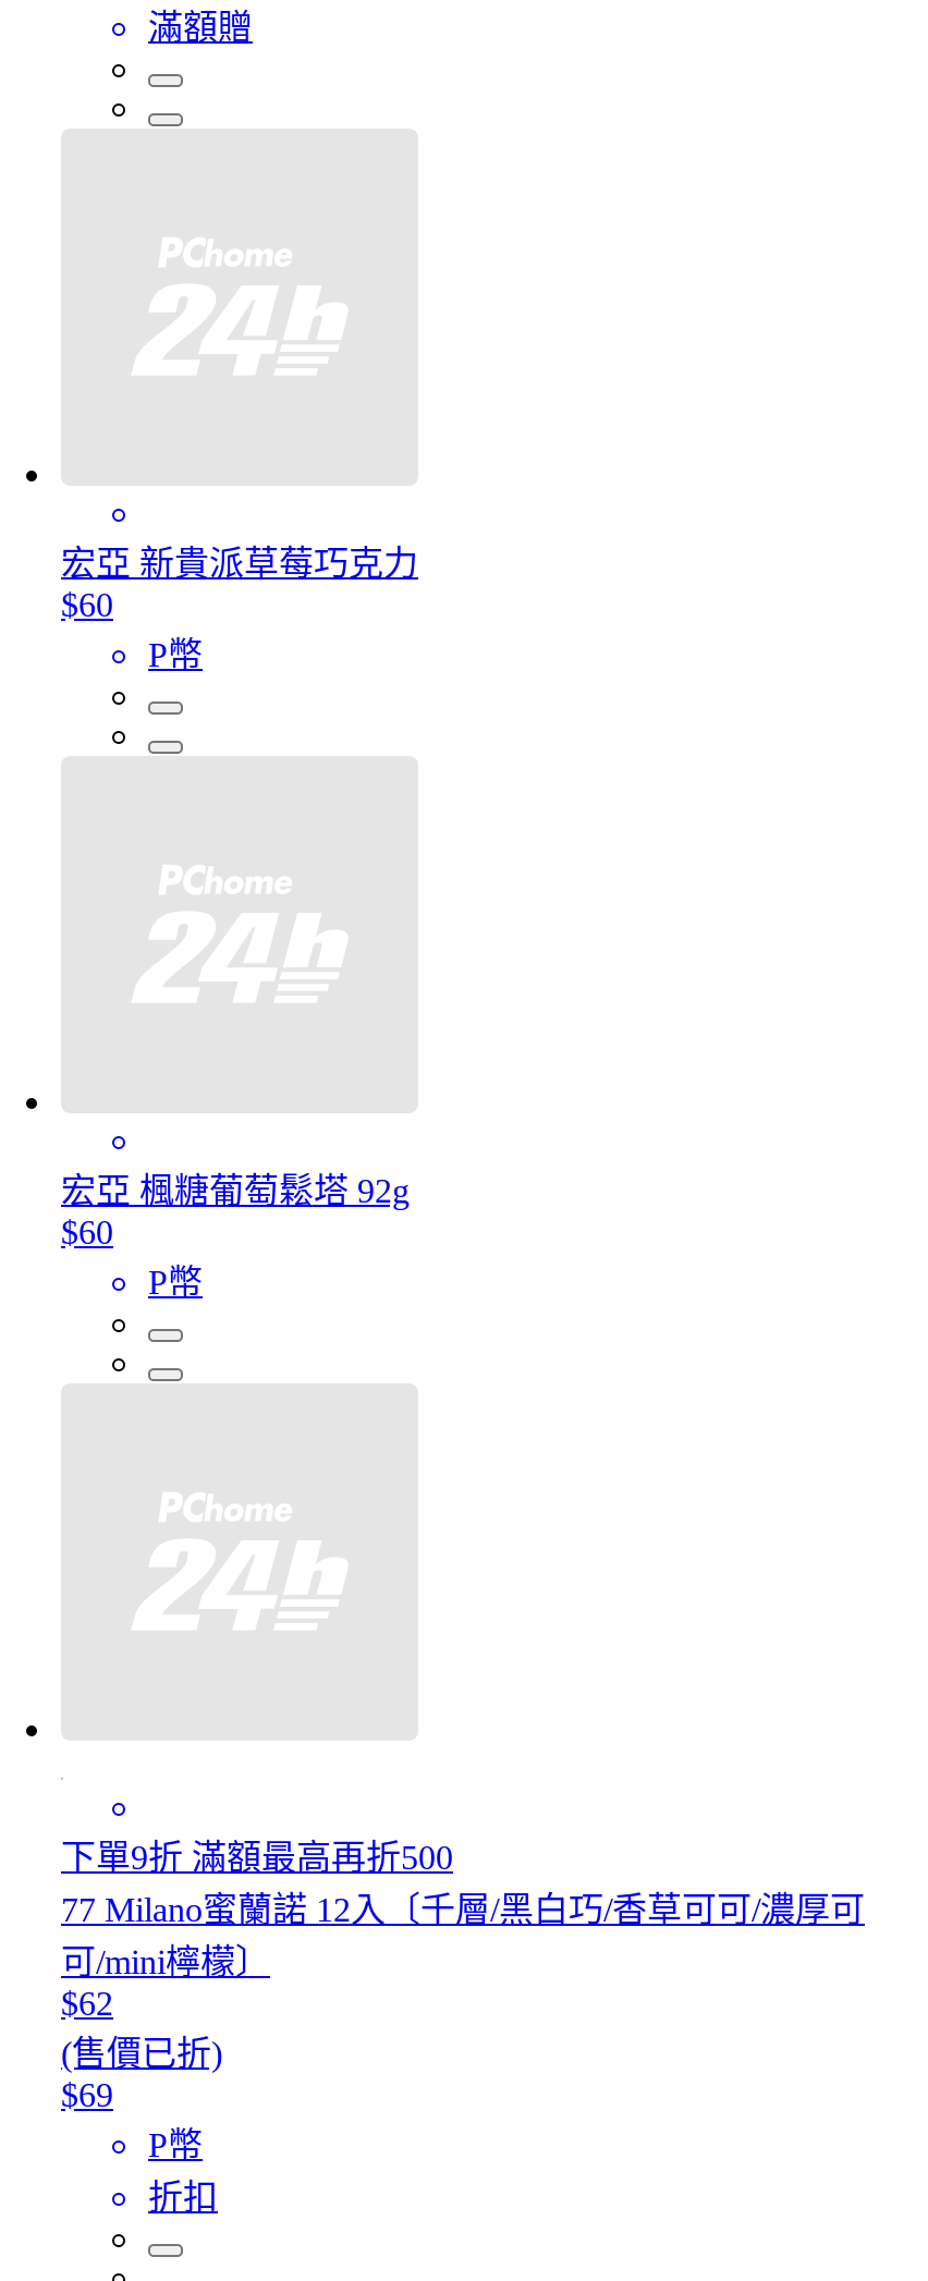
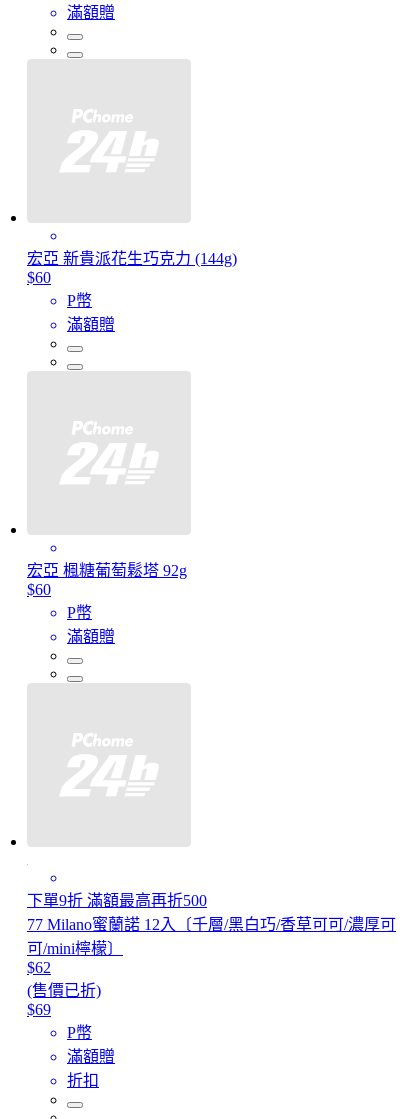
[61,545,418,582] 宏亞 新貴派草莓巧克力 -> [27,250,237,267] 宏亞 新貴派花生巧克力 (144g)
none -> [67,316,115,333] 滿額贈
none -> [67,628,115,645] 滿額贈
none -> [67,1048,115,1065] 滿額贈

